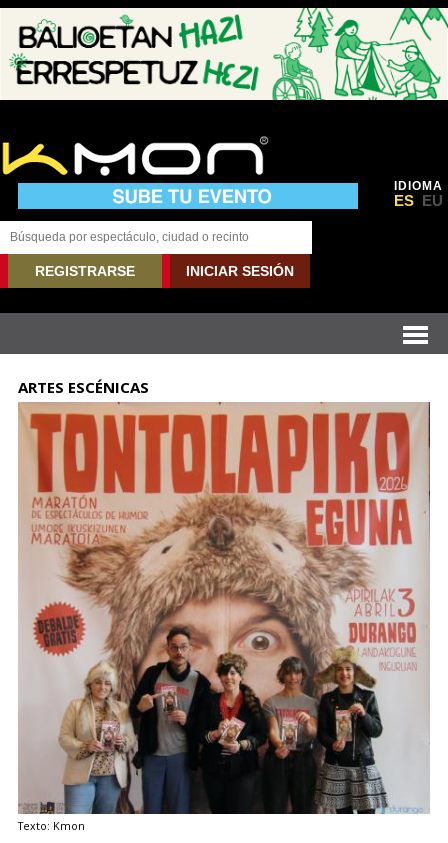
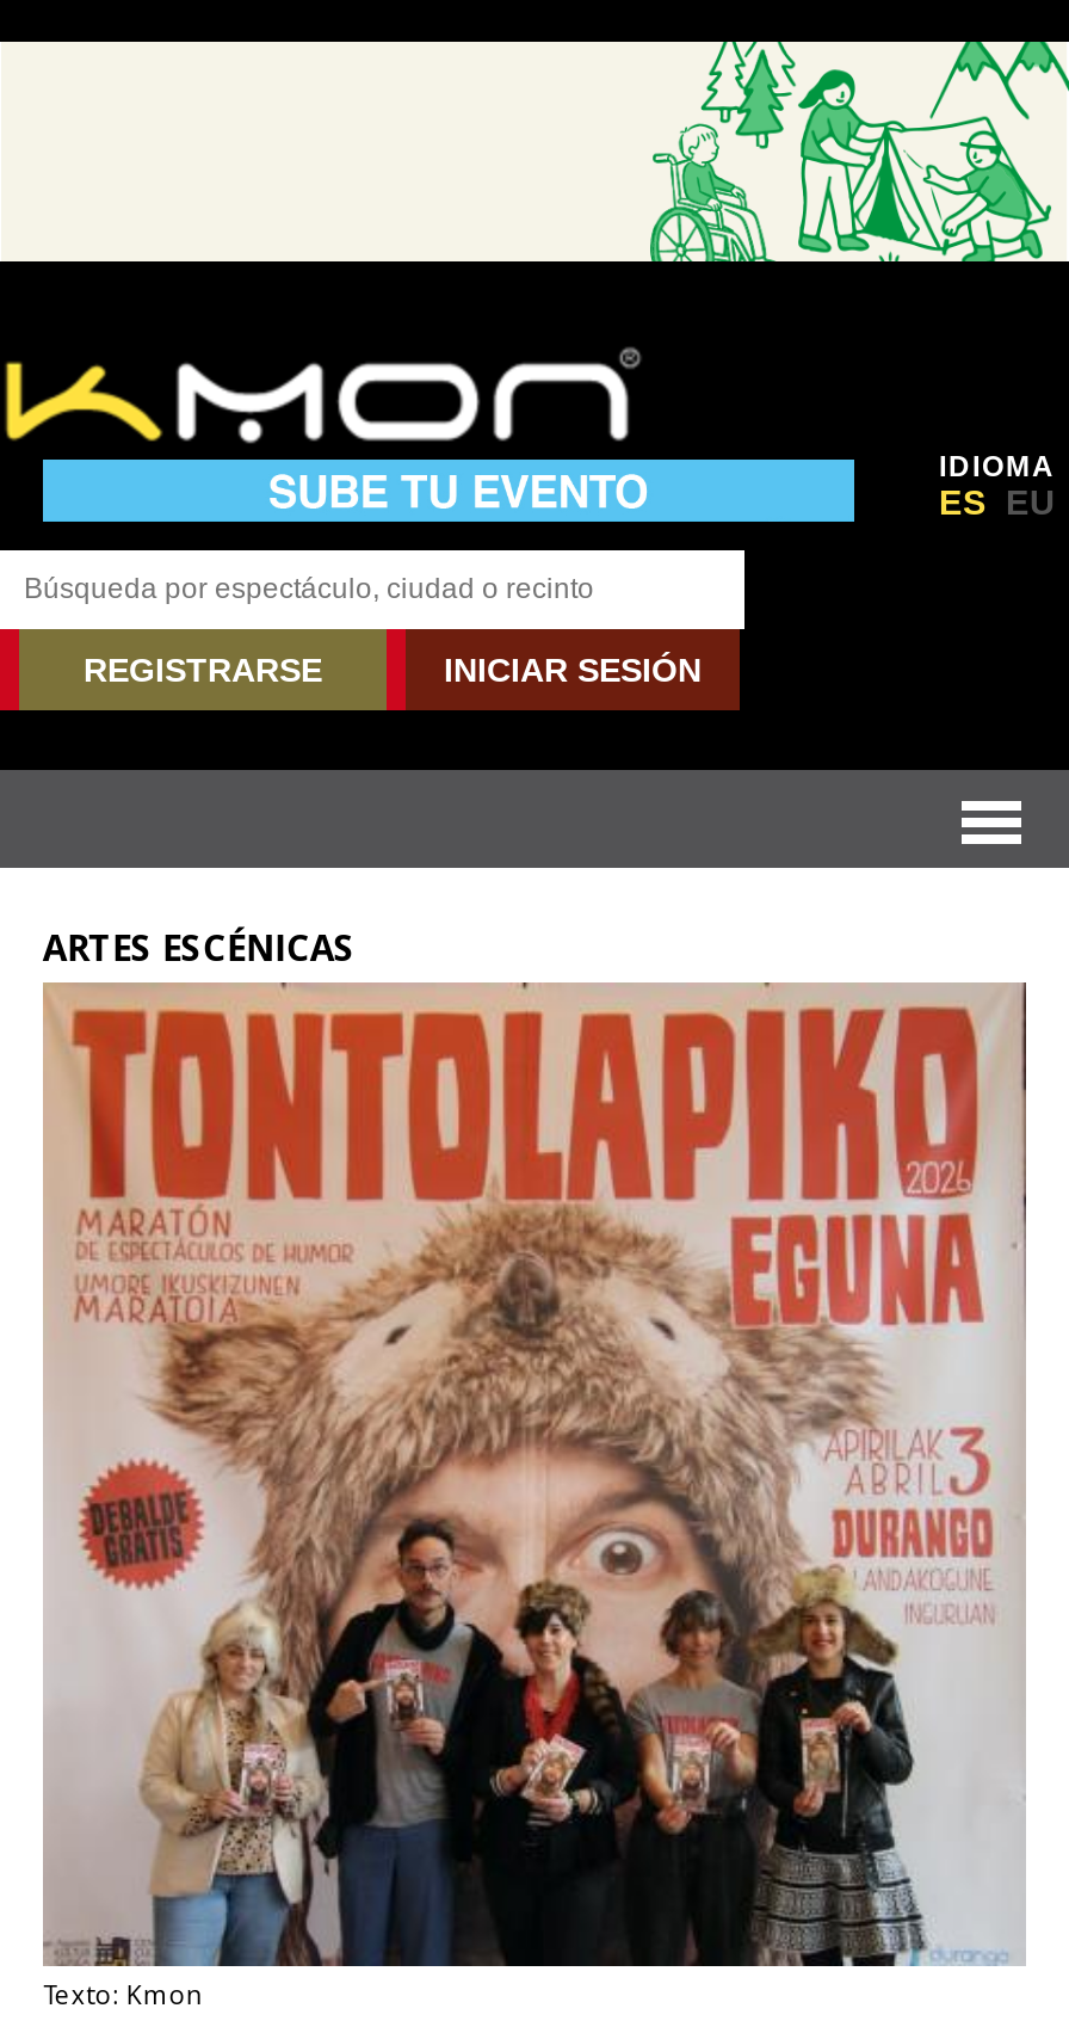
[9,14,260,92] [image] -> none

